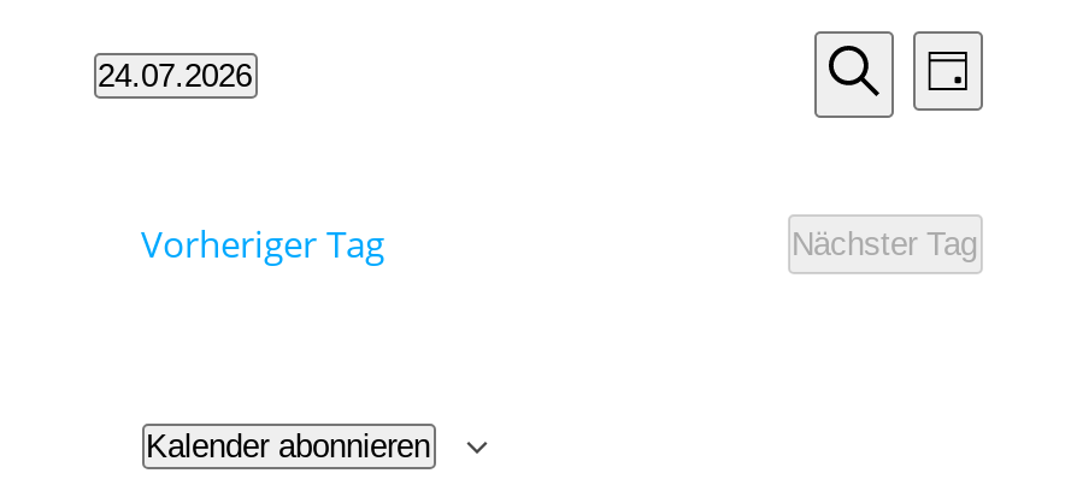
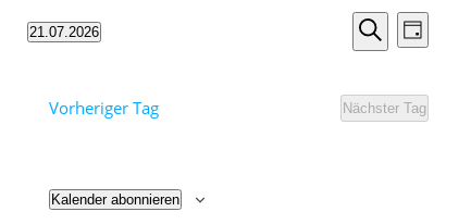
[98,57,252,93] 24.07.2026 -> [29,23,98,40] 21.07.2026

